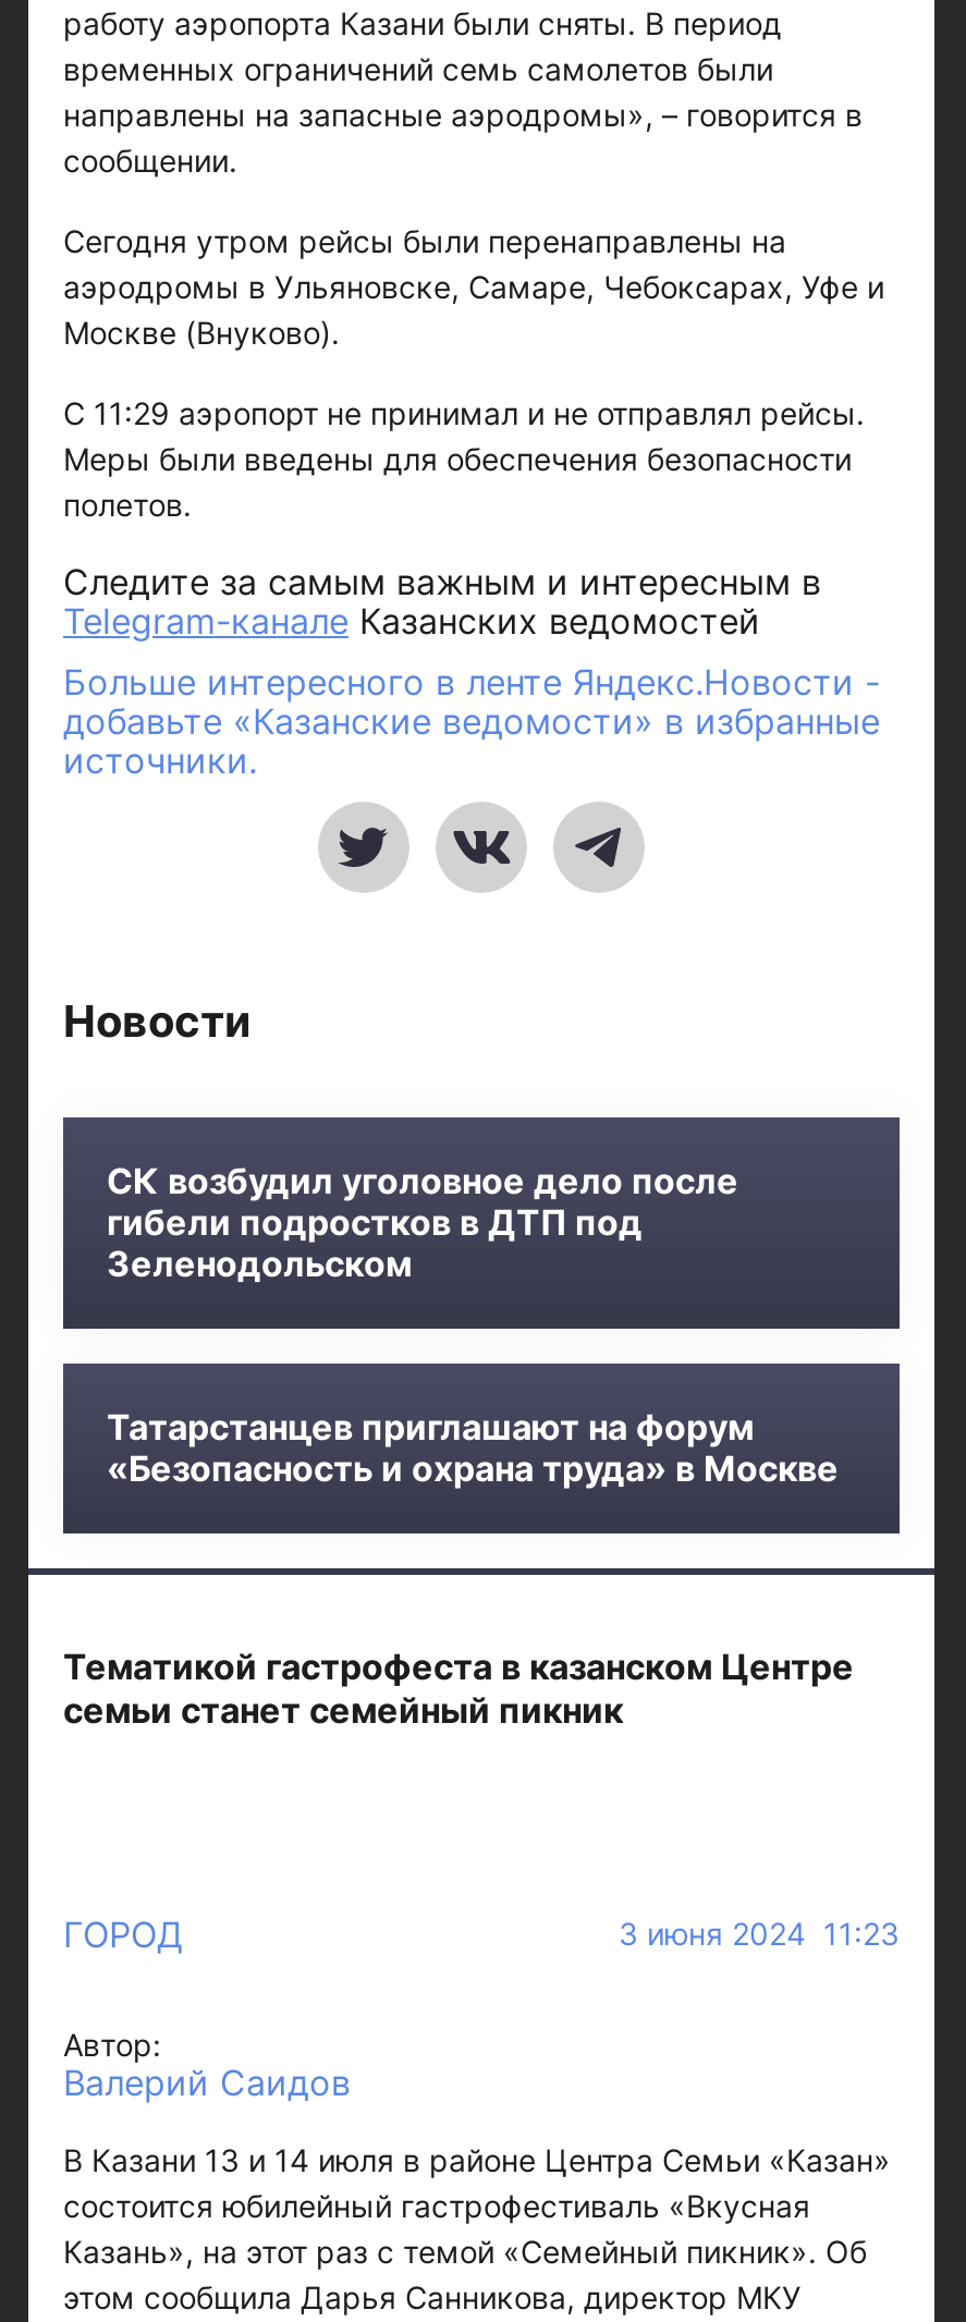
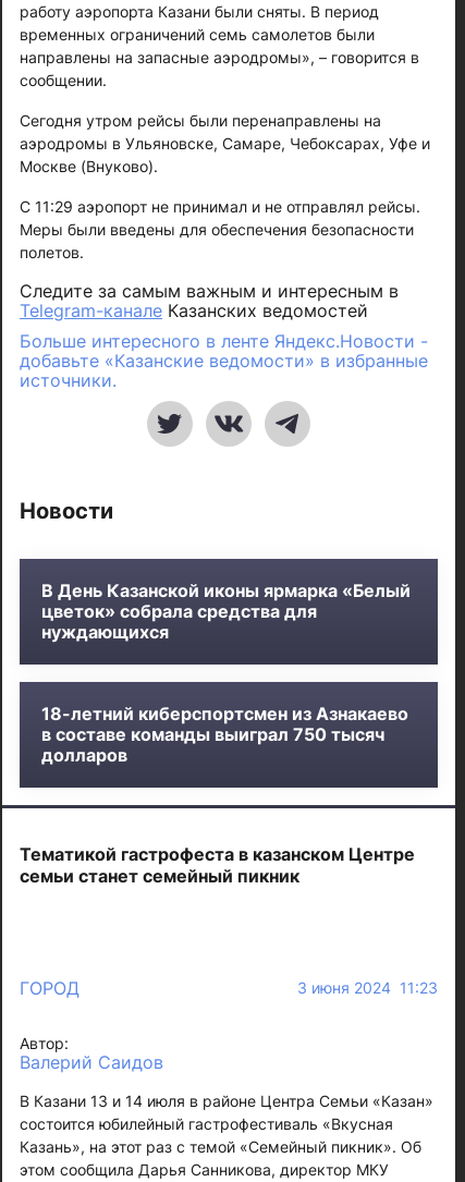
[107,1159,738,1285] СК возбудил уголовное дело после | гибели подростков в ДТП под | Зеленодольском -> [41,580,411,643] В День Казанской иконы ярмарка «Белый | цветок» собрала средства для | нуждающихся
[107,1405,839,1490] Татарстанцев приглашают на форум | «Безопасность и охрана труда» в Москве -> [41,703,408,766] 18-летний киберспортсмен из Азнакаево | в составе команды выиграл 750 тысяч | долларов

